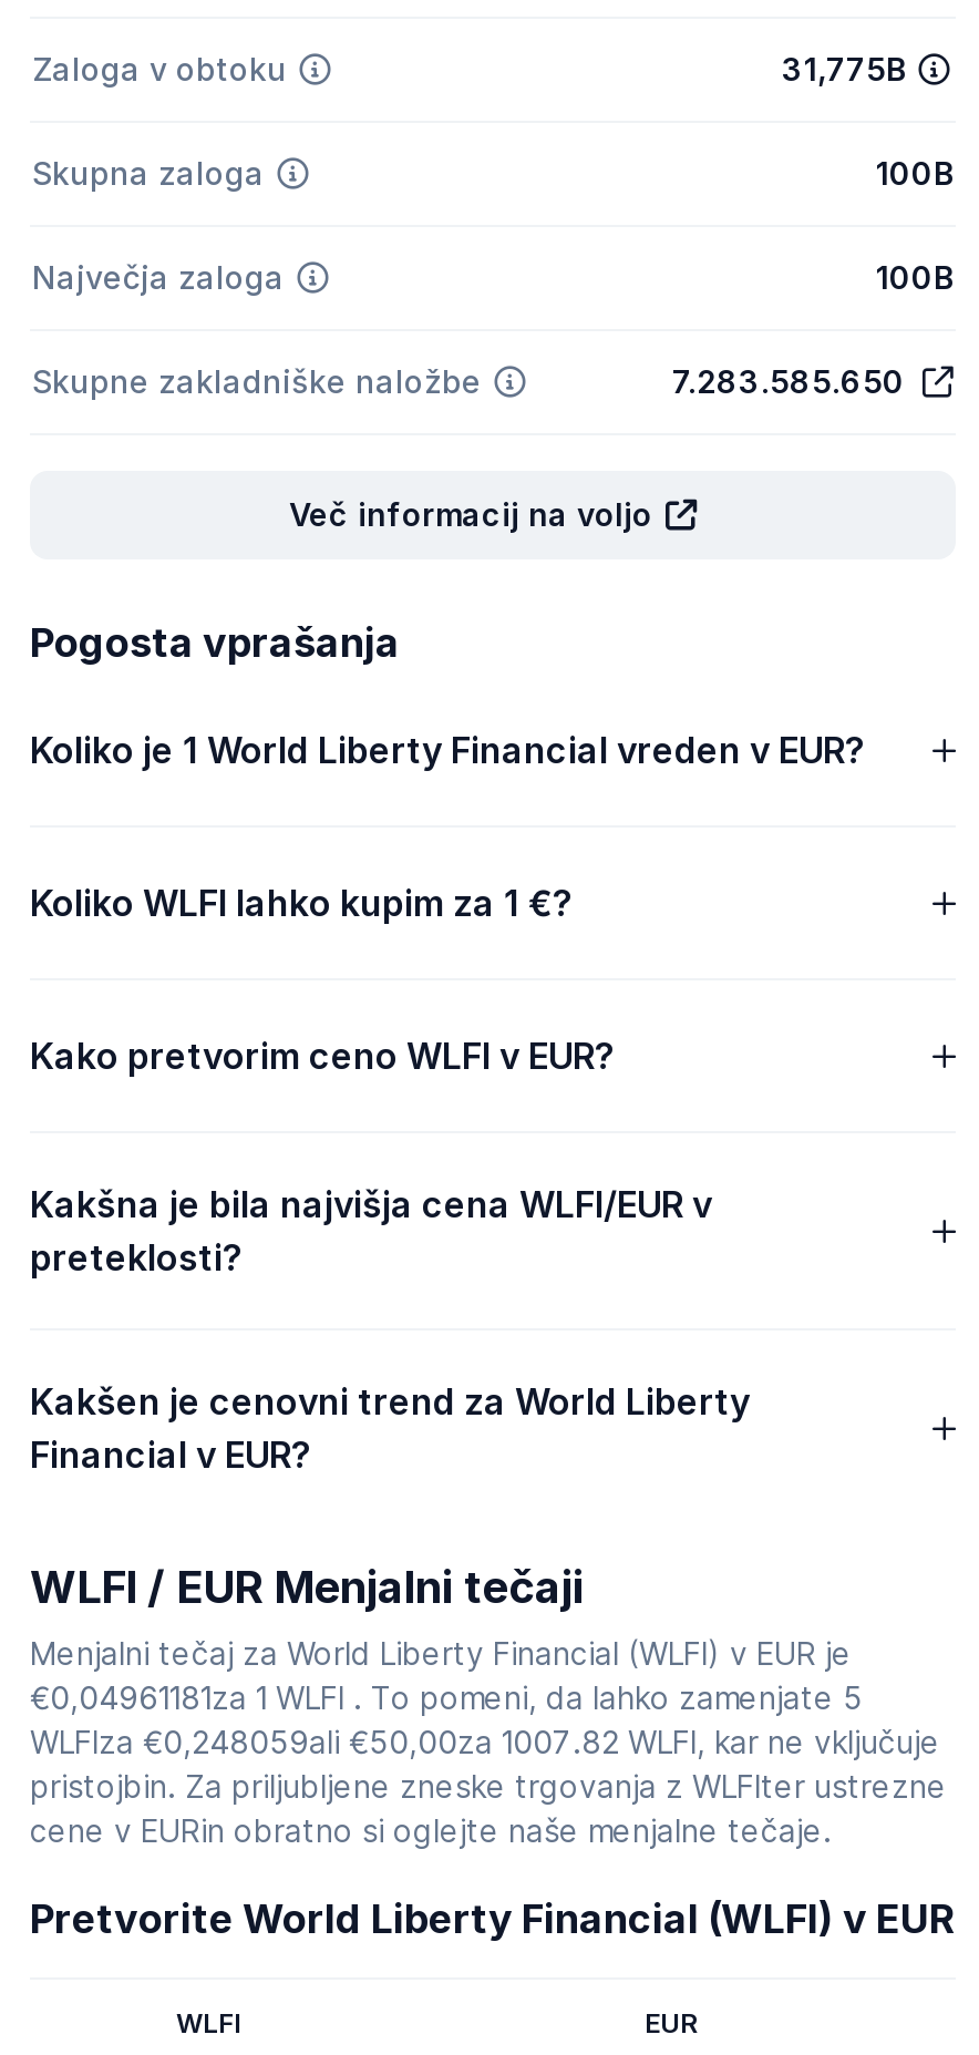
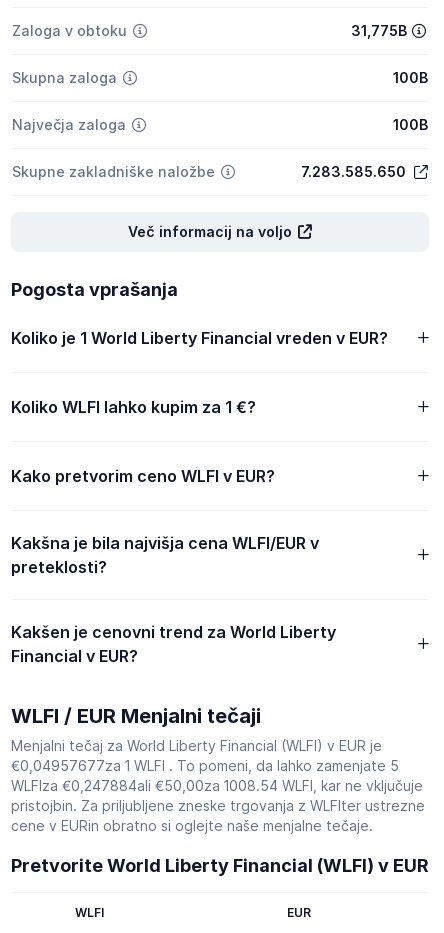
[30,1678,863,1716] €0,04961181za 1 WLFI . To pomeni, da lahko zamenjate 5 -> [11,757,399,774] €0,04957677za 1 WLFI . To pomeni, da lahko zamenjate 5
[30,1723,940,1760] WLFIza €0,248059ali €50,00za 1007.82 WLFI, kar ne vključuje -> [11,777,423,794] WLFIza €0,247884ali €50,00za 1008.54 WLFI, kar ne vključuje

